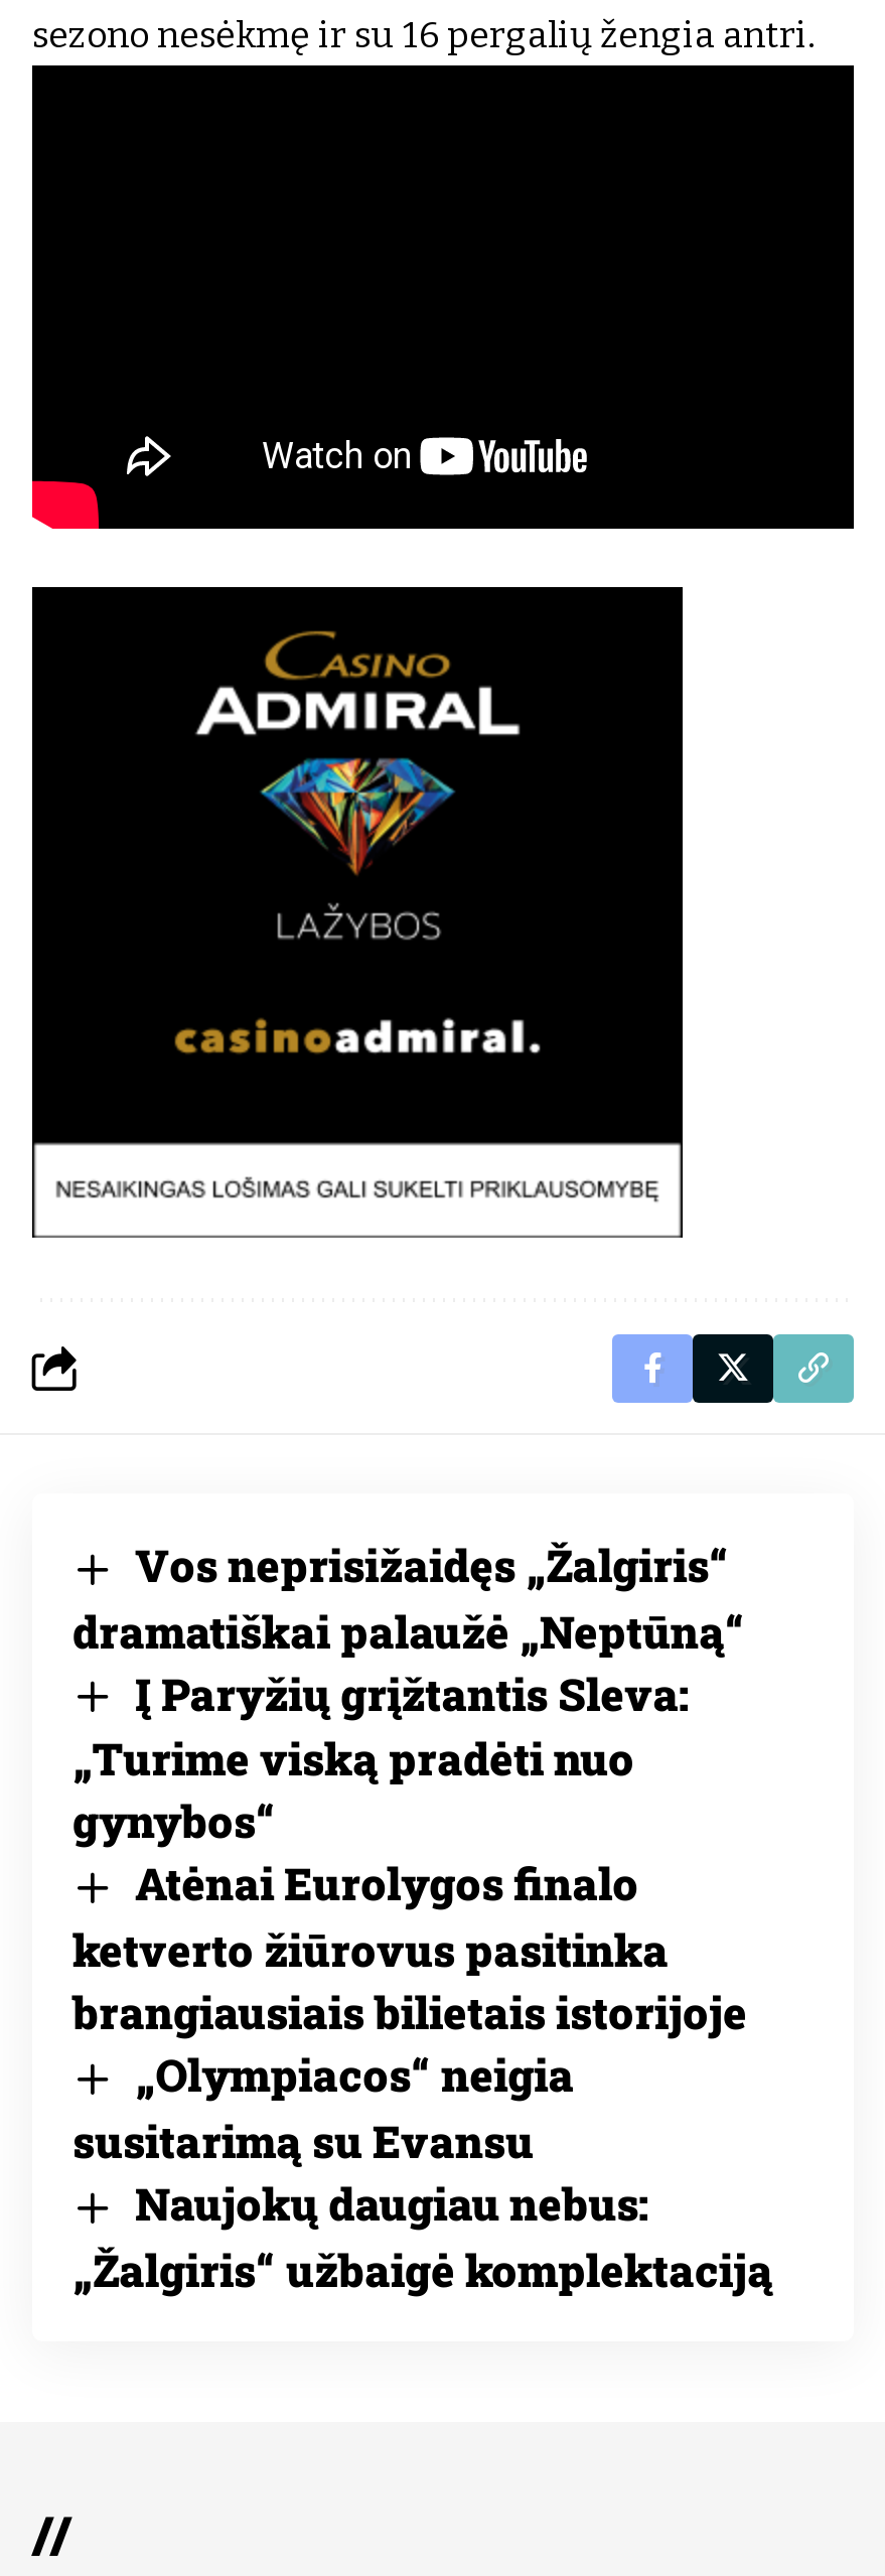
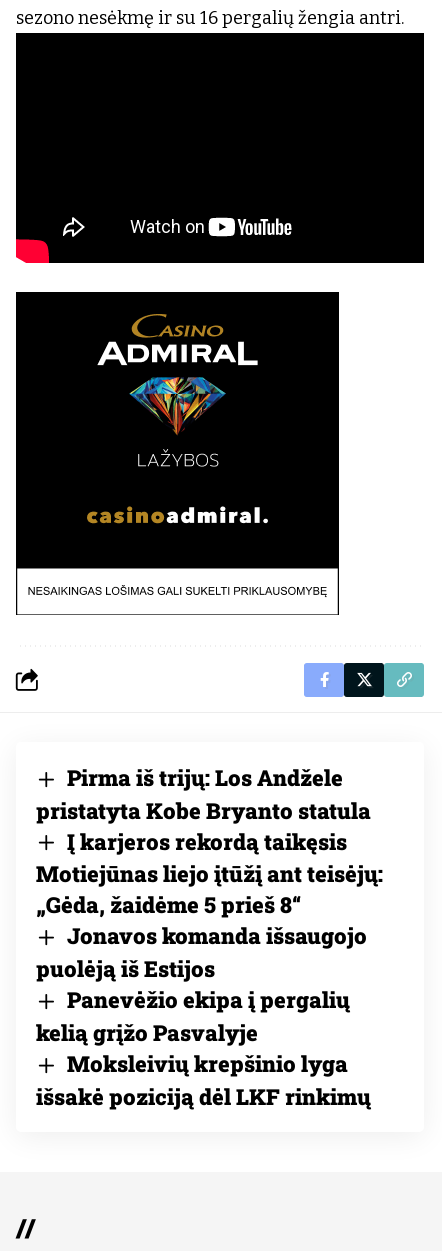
[72,1536,773,2298] Vos neprisižaidęs „Žalgiris“ | dramatiškai palaužė „Neptūną“ | Į Paryžių grįžtantis Sleva: | „Turime viską pradėti nuo | gynybos“ | Atėnai Eurolygos finalo | ketverto žiūrovus pasitinka | brangiausiais bilietais istorijoje | „Olympiacos“ neigia | susitarimą su Evansu | Naujokų daugiau nebus: | „Žalgiris“ užbaigė komplektaciją -> [36,763,383,1110] Pirma iš trijų: Los Andžele | pristatyta Kobe Bryanto statula | Į karjeros rekordą taikęsis | Motiejūnas liejo įtūžį ant teisėjų: | „Gėda, žaidėme 5 prieš 8“ | Jonavos komanda išsaugojo | puolėją iš Estijos | Panevėžio ekipa į pergalių | kelią grįžo Pasvalyje | Moksleivių krepšinio lyga | išsakė poziciją dėl LKF rinkimų

